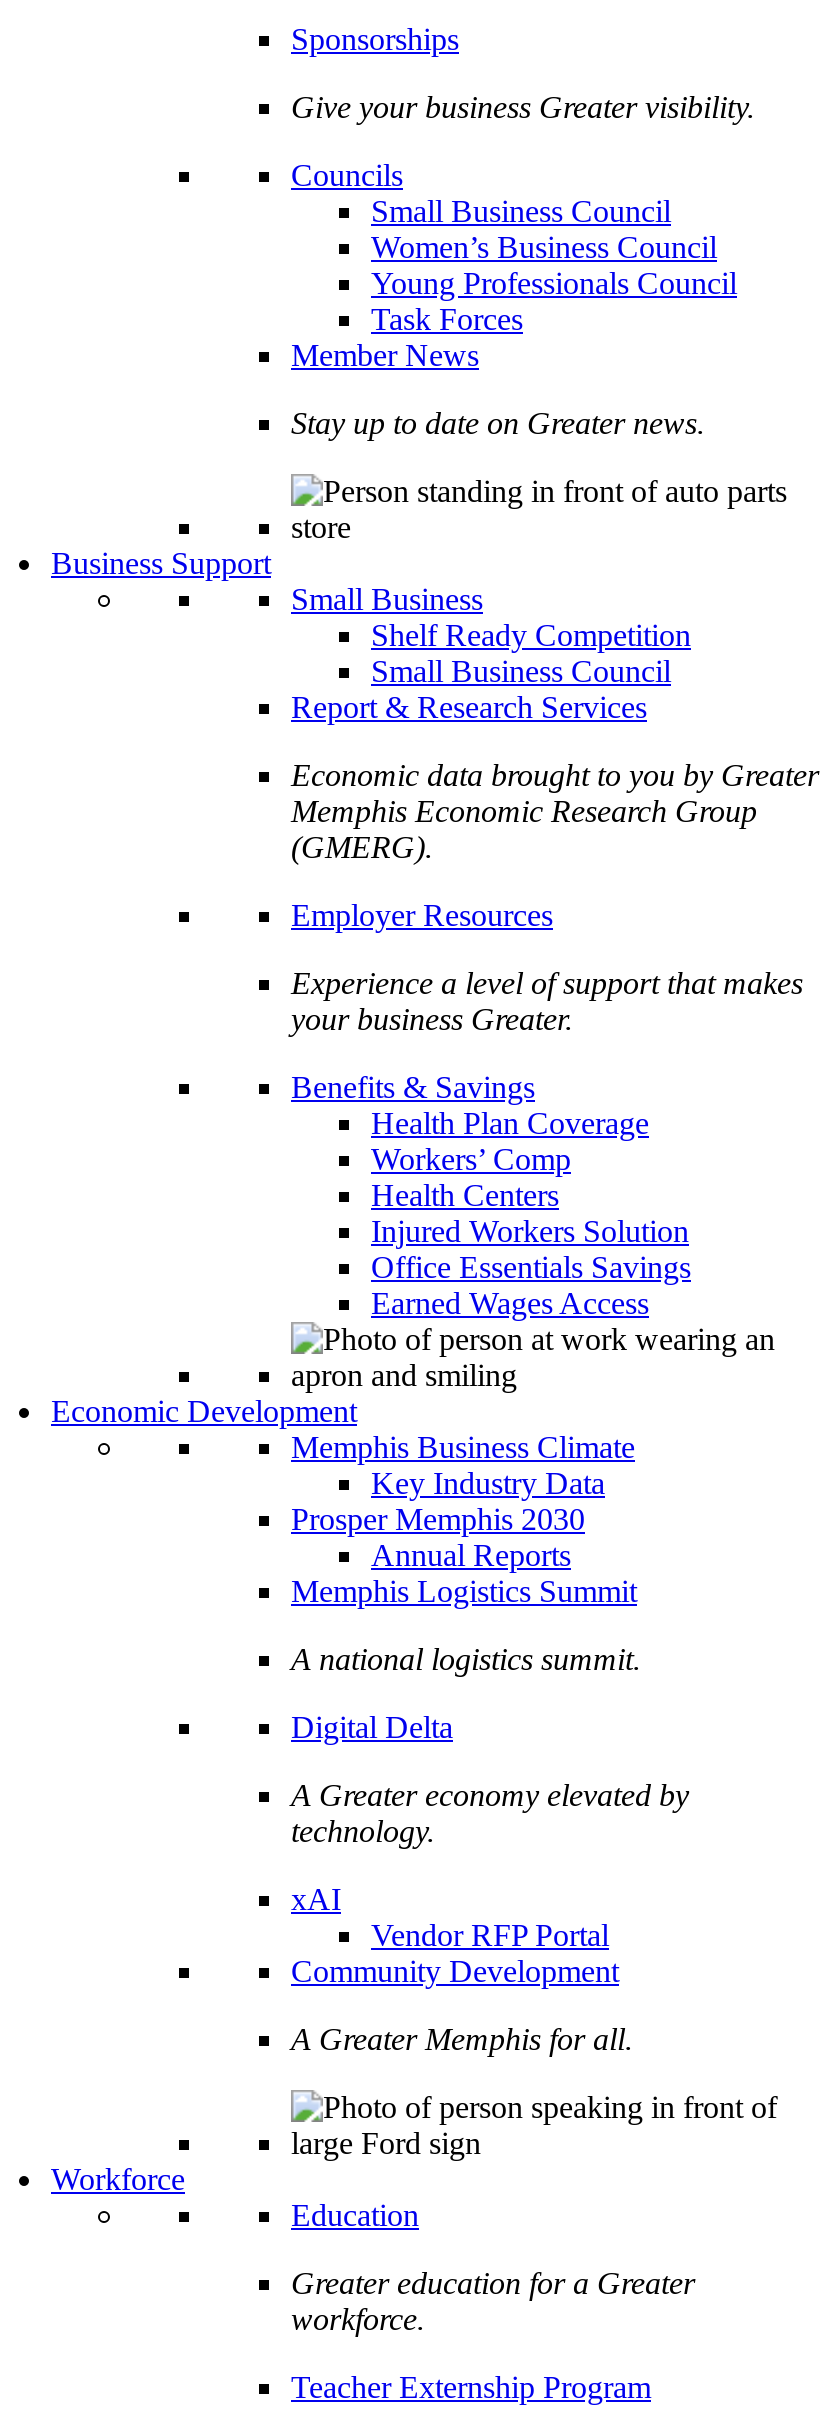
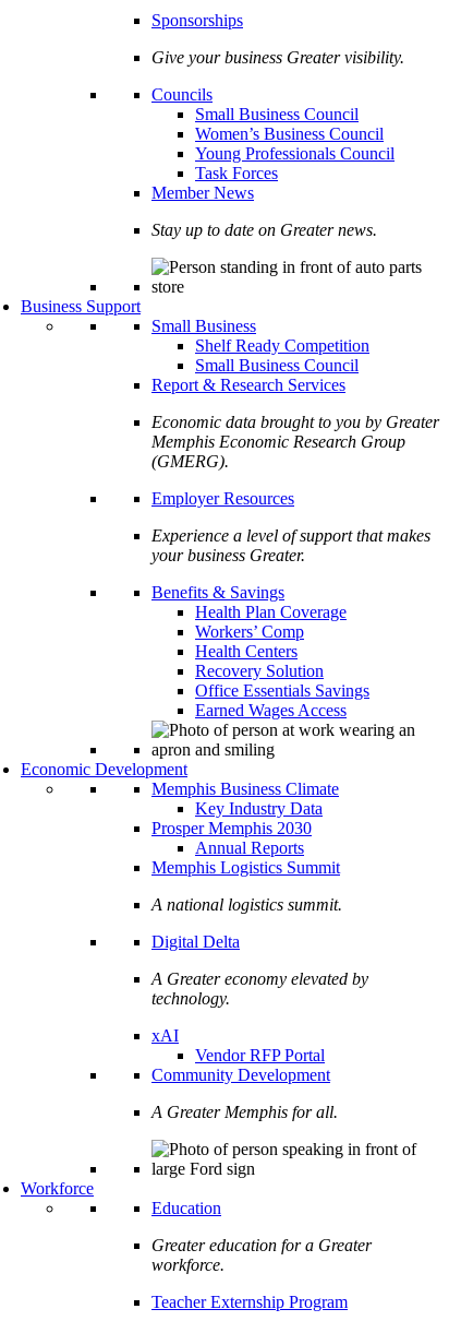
[371,1214,689,1248] Injured Workers Solution -> [195,662,324,680] Recovery Solution

